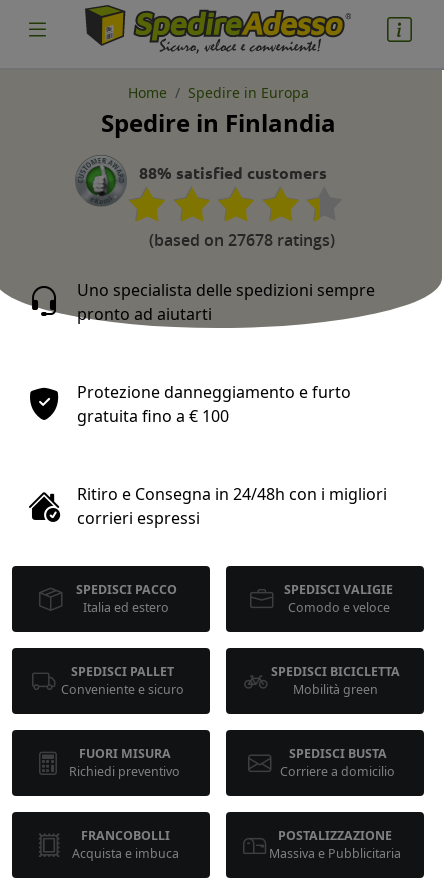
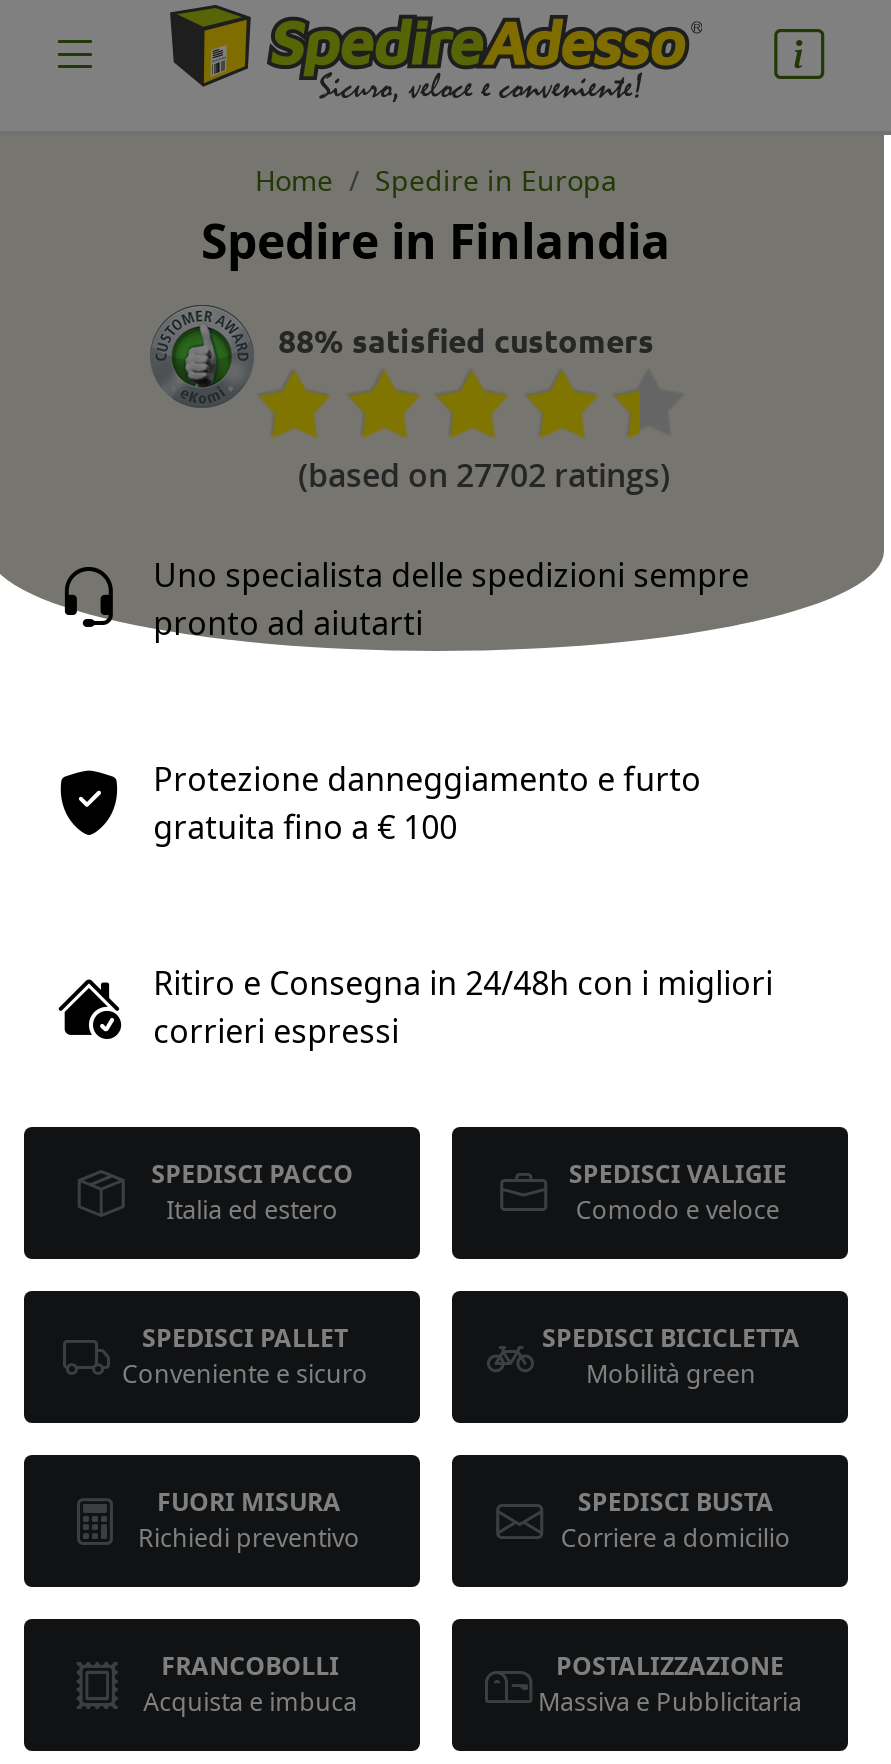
[149,229,335,251] (based on 27678 ratings) -> [298,454,670,498] (based on 27702 ratings)

